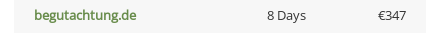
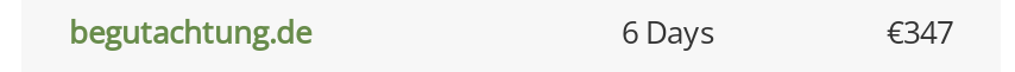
[266,6,305,24] 8 Days -> [622,11,714,53] 6 Days

